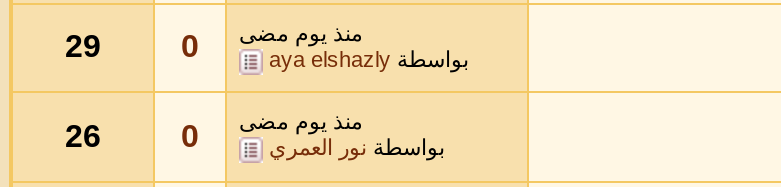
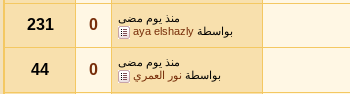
[65,29,101,63] 29 -> [26,16,53,33] 231
[65,119,101,153] 26 -> [31,61,49,78] 44

